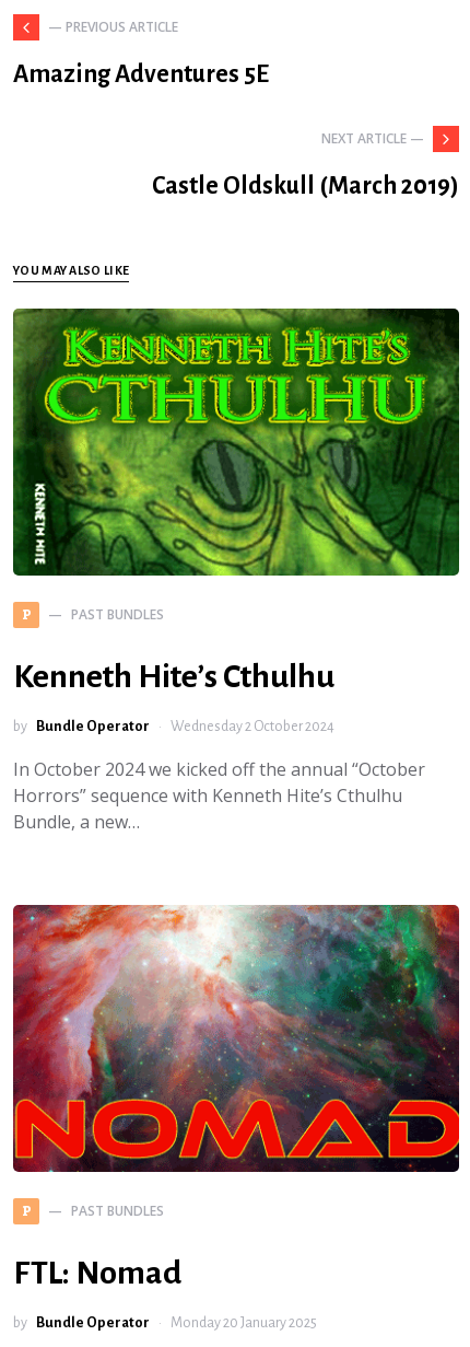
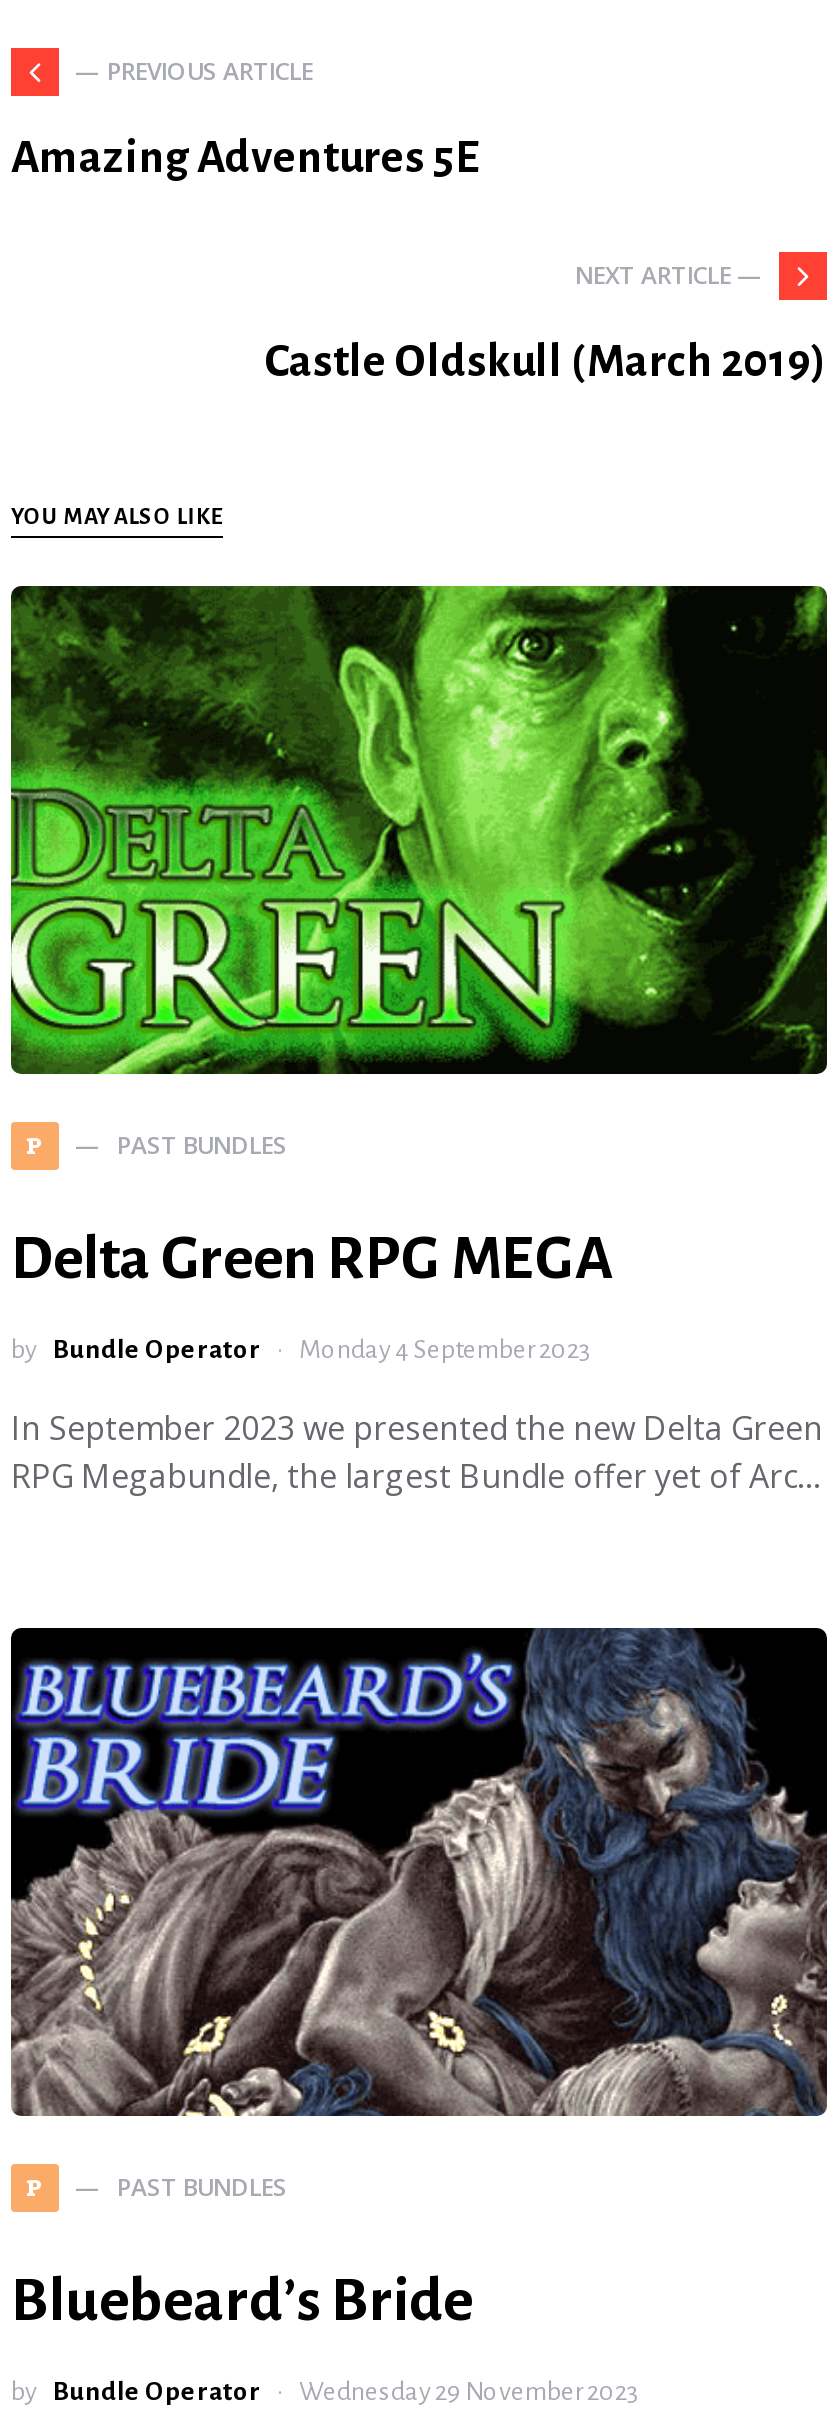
[12,307,460,577] [image] -> [9,584,829,1076] [image]
[13,659,334,694] Kenneth Hite’s Cthulhu -> [11,1226,613,1290] Delta Green RPG MEGA
[171,719,334,734] Wednesday 2 October 2024 -> [299,1336,591,1364] Monday 4 September 2023
[13,757,425,834] In October 2024 we kicked off the annual “October | Horrors” sequence with Kenneth Hite’s Cthulhu | Bundle, a new… -> [11,1406,823,1498] In September 2023 we presented the new Delta Green | RPG Megabundle, the largest Bundle offer yet of Arc…
[12,904,460,1173] [image] -> [9,1626,829,2118] [image]
[13,1255,181,1290] FTL: Nomad -> [11,2268,473,2332] Bluebeard’s Bride
[171,1315,317,1331] Monday 20 January 2025 -> [299,2378,639,2406] Wednesday 29 November 2023

